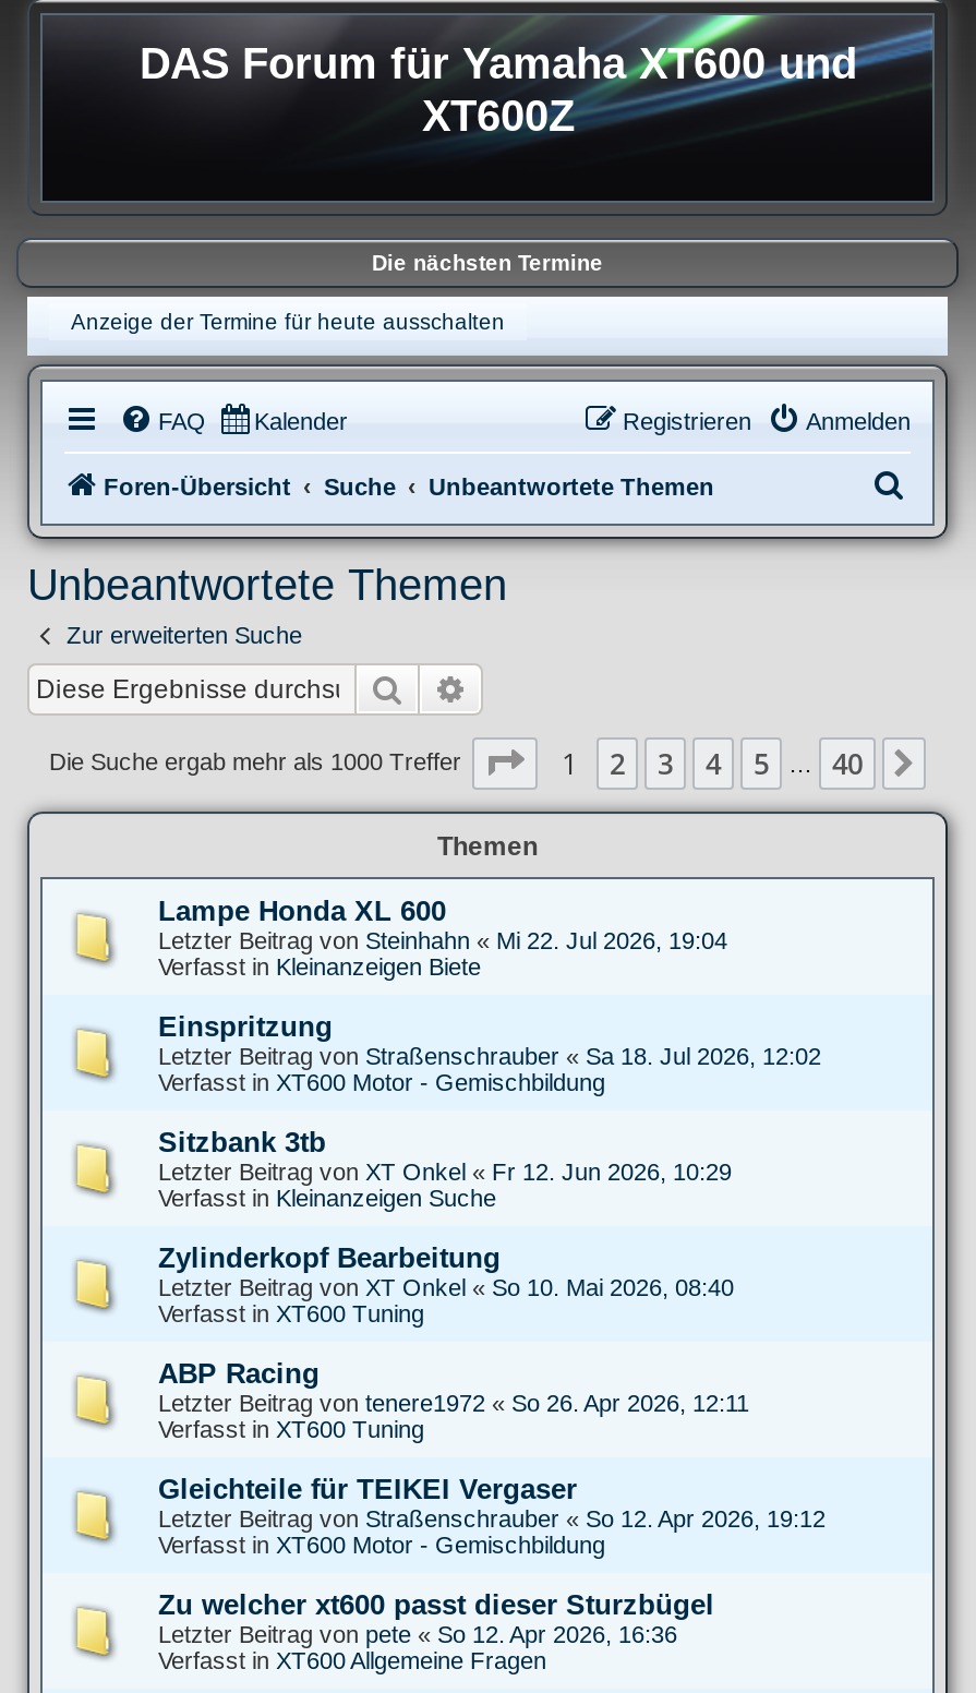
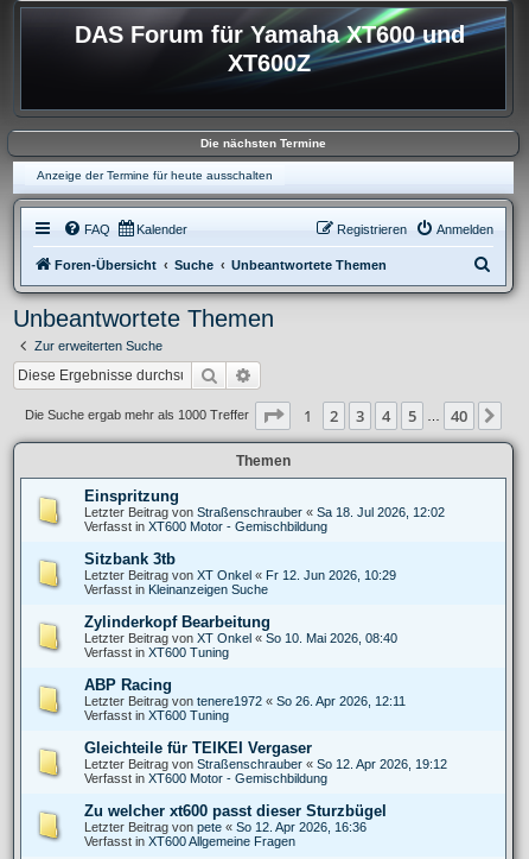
[158,893,727,978] Lampe Honda XL 600 | Letzter Beitrag von Steinhahn «Mi 22. Jul 2026, 19:04 | Verfasst in Kleinanzeigen Biete -> none

